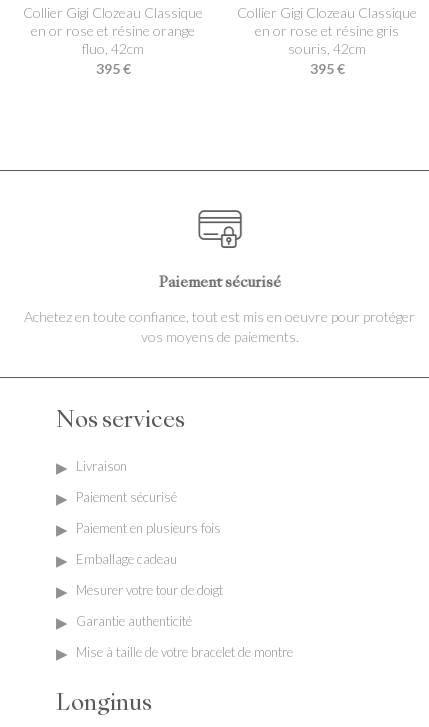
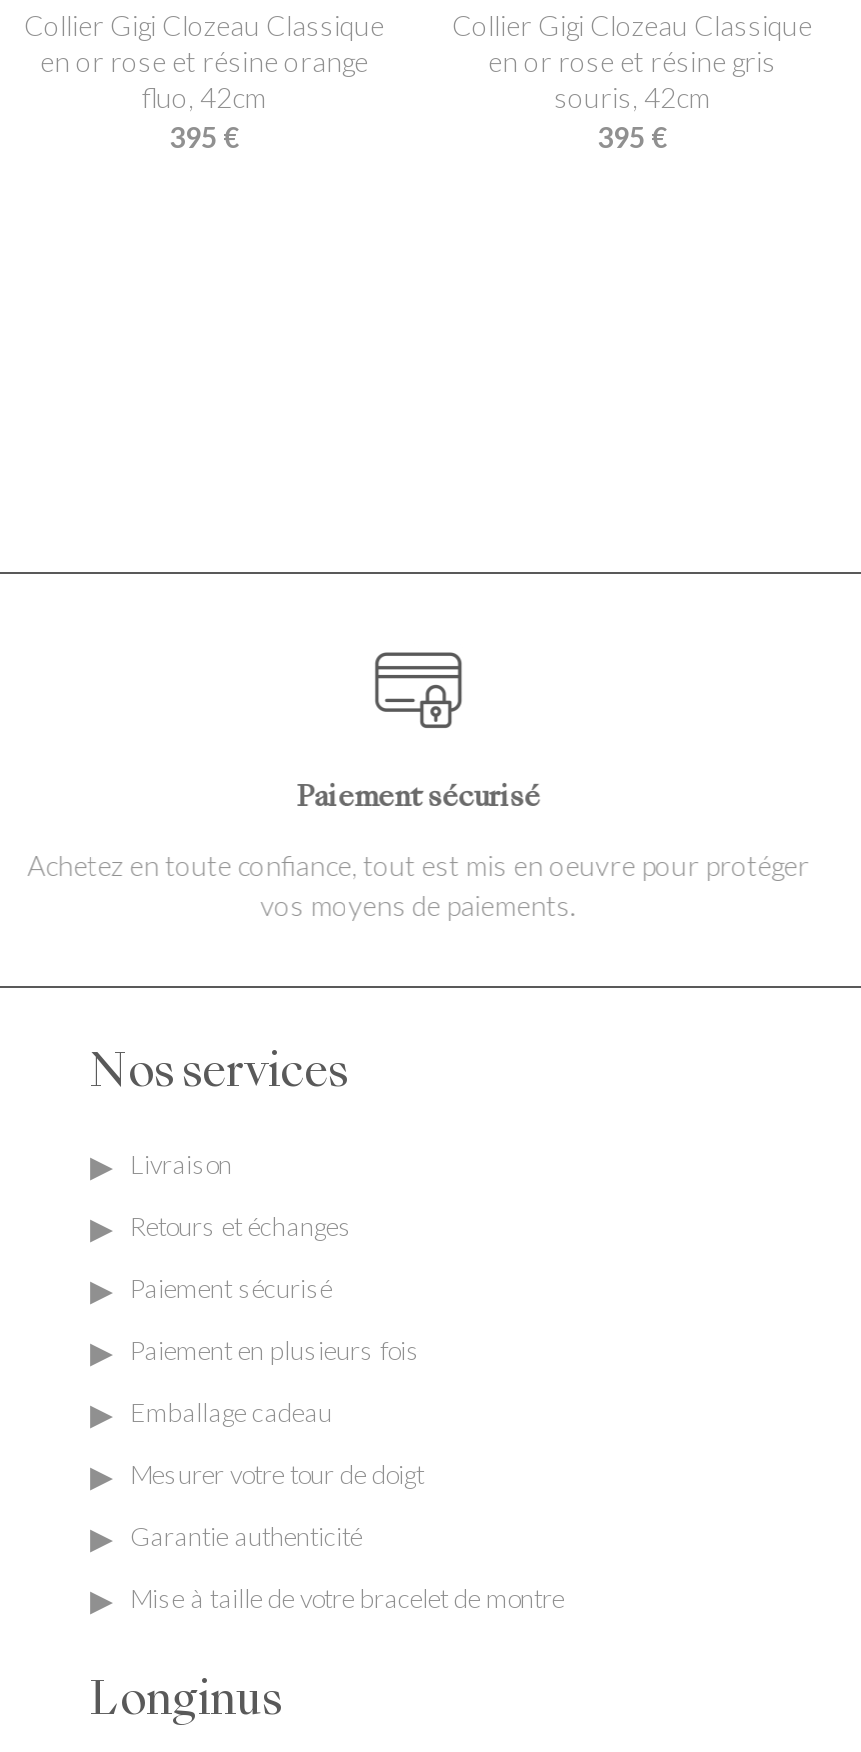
none -> [130,1210,352,1242] Retours et échanges

